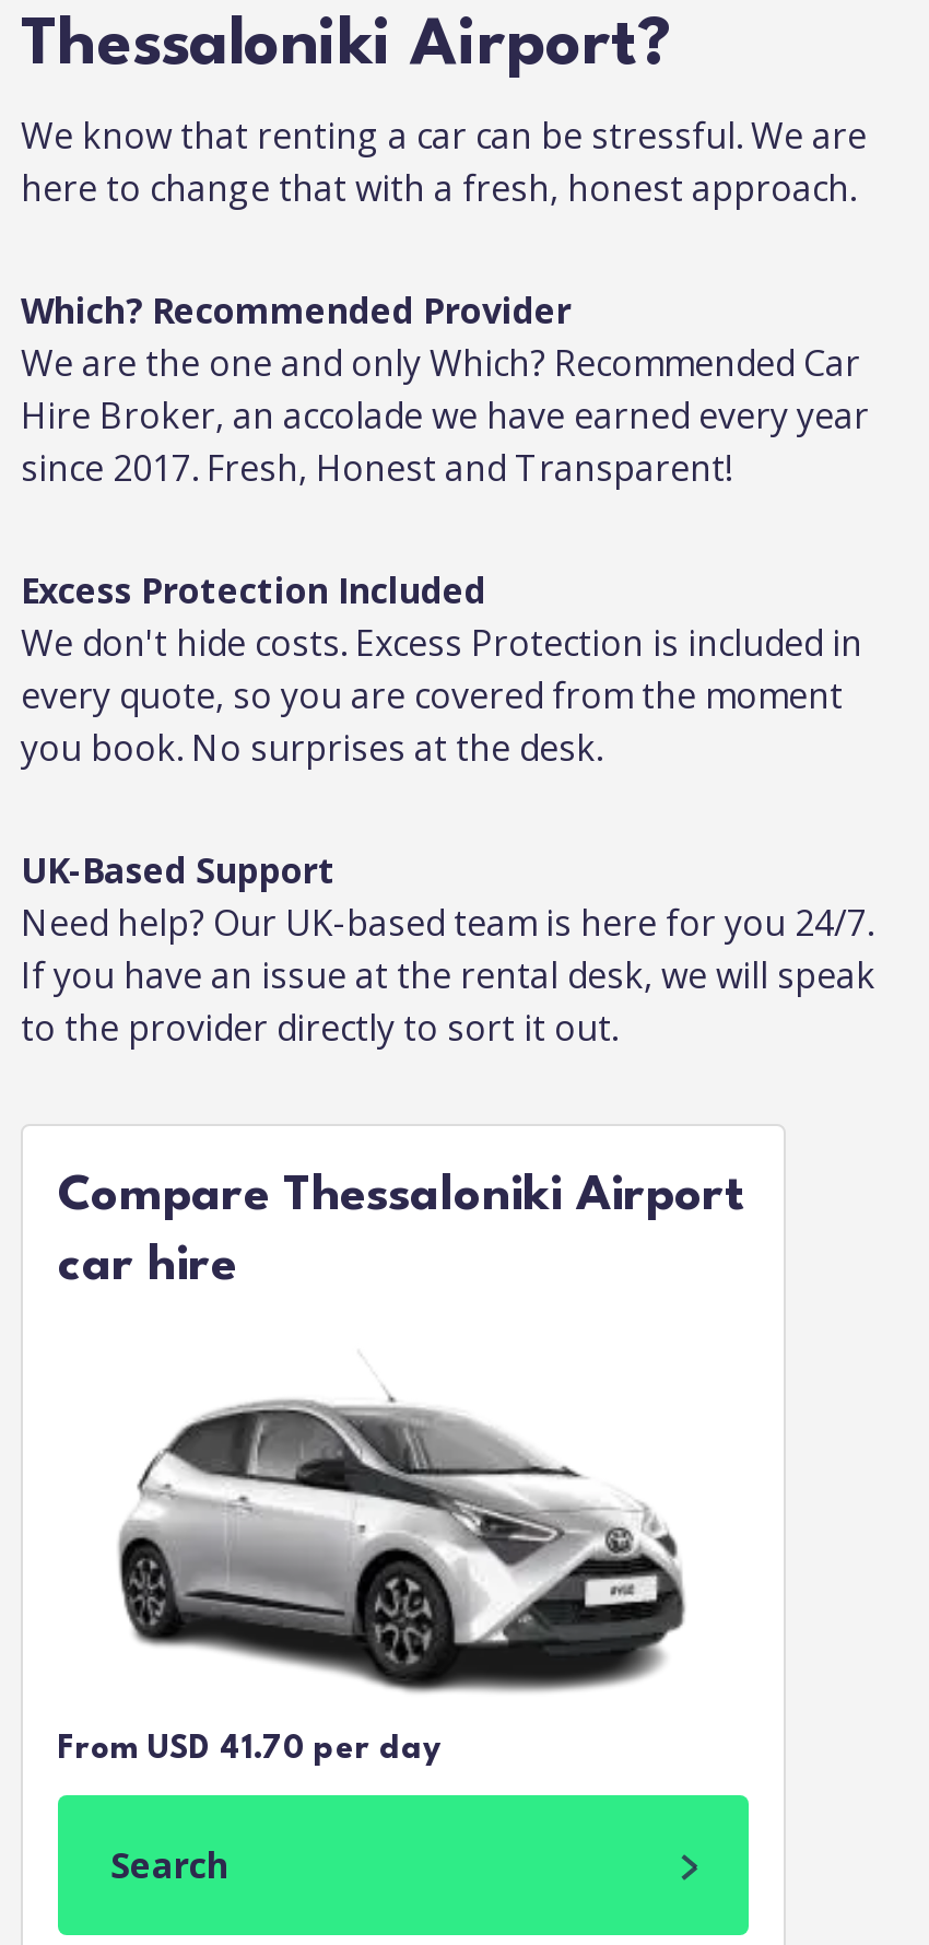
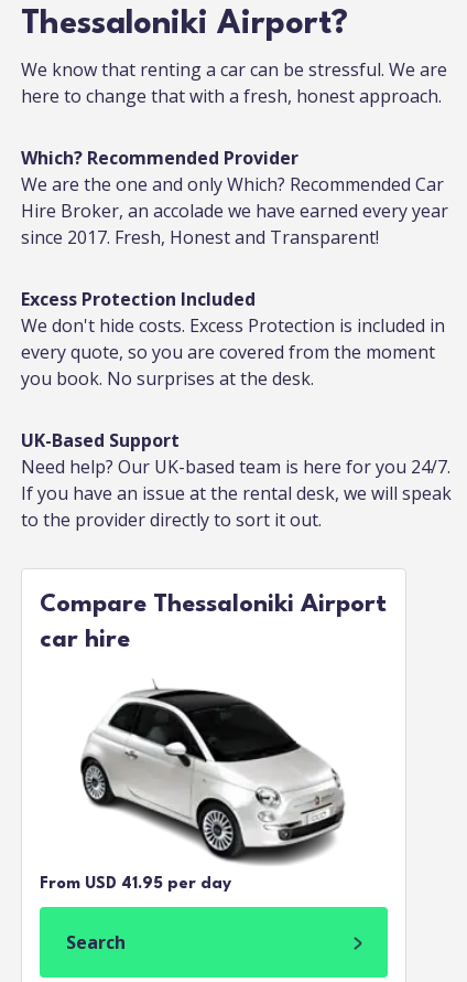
[58,1356,687,1767] [image] | From USD 41.70 per day -> [40,680,356,893] [image] | From USD 41.95 per day

